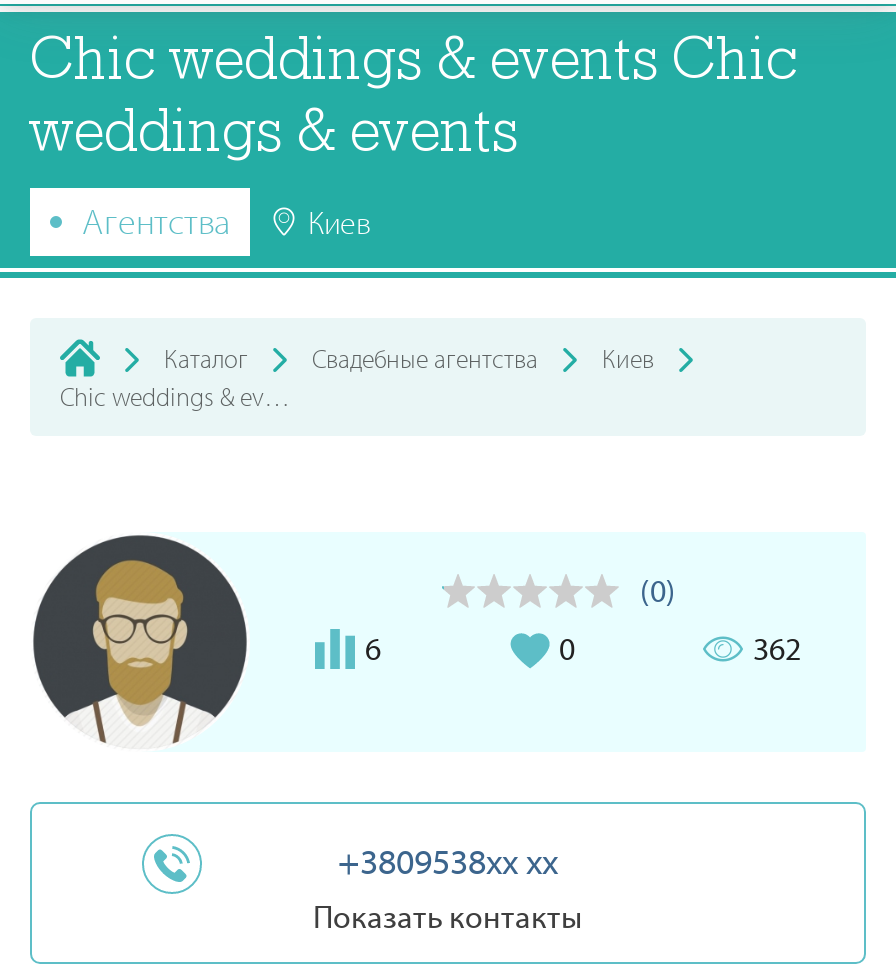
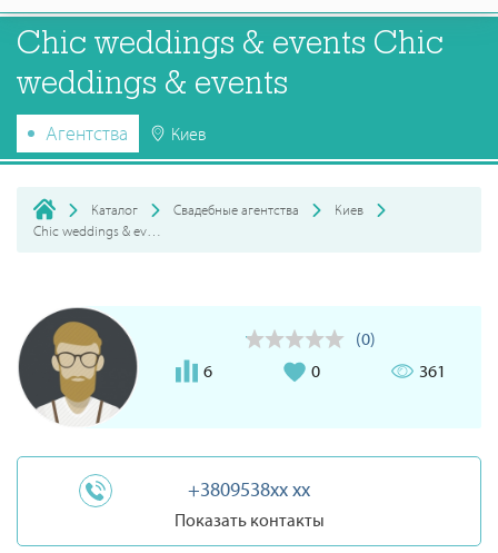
[753,627,801,667] 362 -> [419,359,445,381] 361

